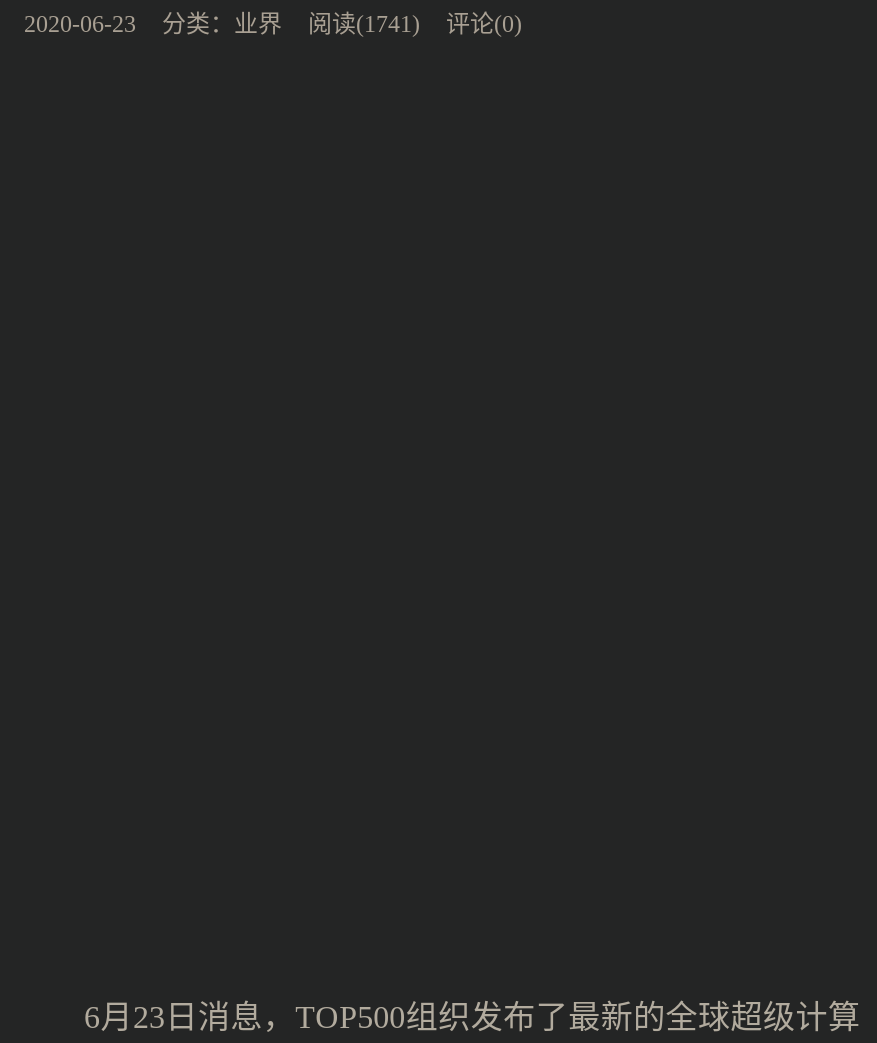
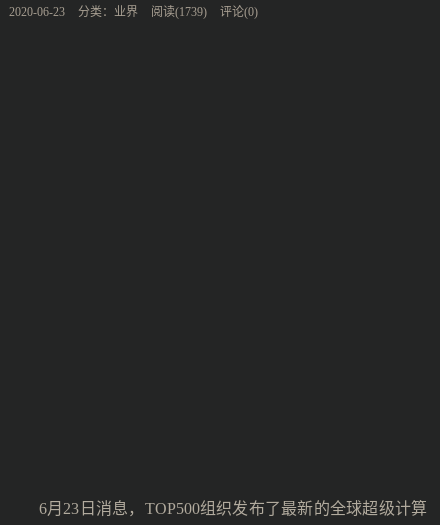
[24,10,522,38] 2020-06-23 分类：业界 阅读(1741) 评论(0) -> [9,5,258,19] 2020-06-23 分类：业界 阅读(1739) 评论(0)

